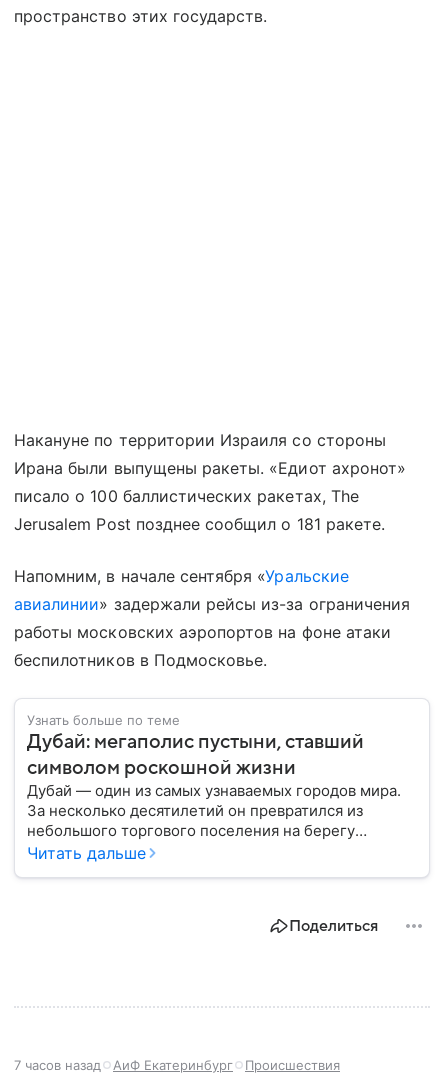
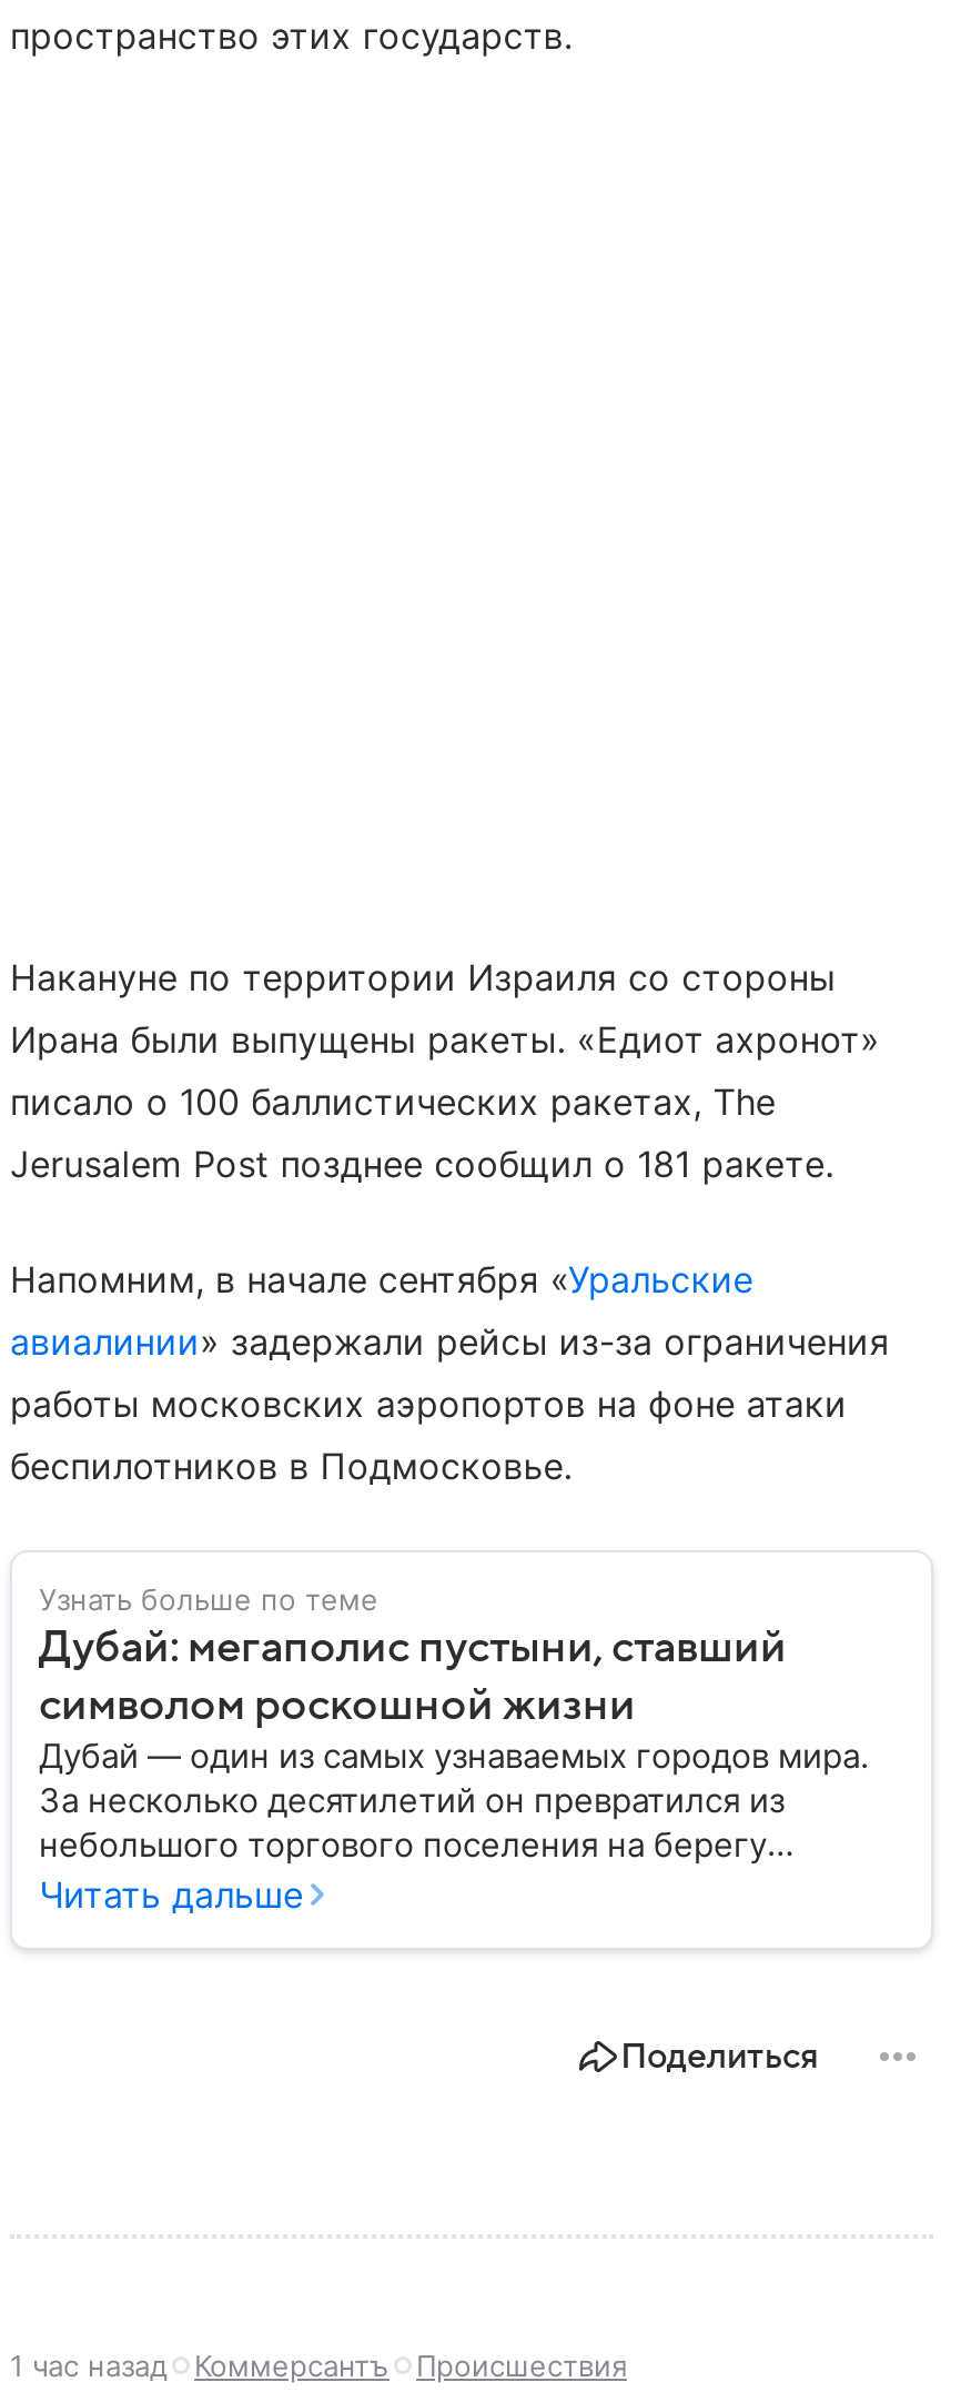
[14,1057,233,1073] 7 часов назад | АиФ Екатеринбург -> [10,2347,390,2382] 1 час назад | Коммерсантъ

